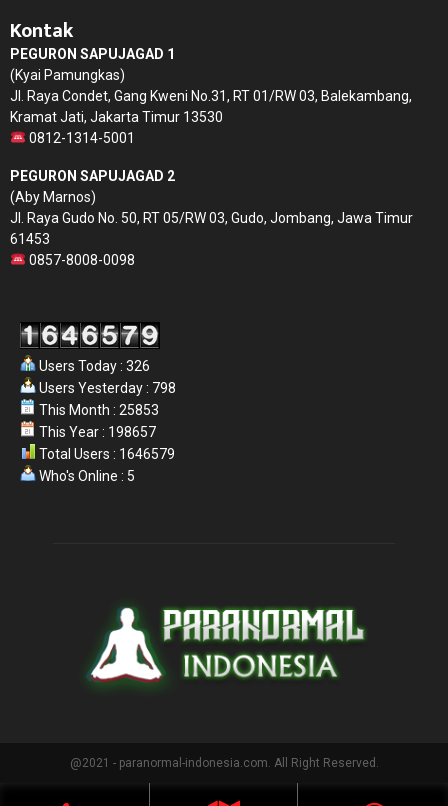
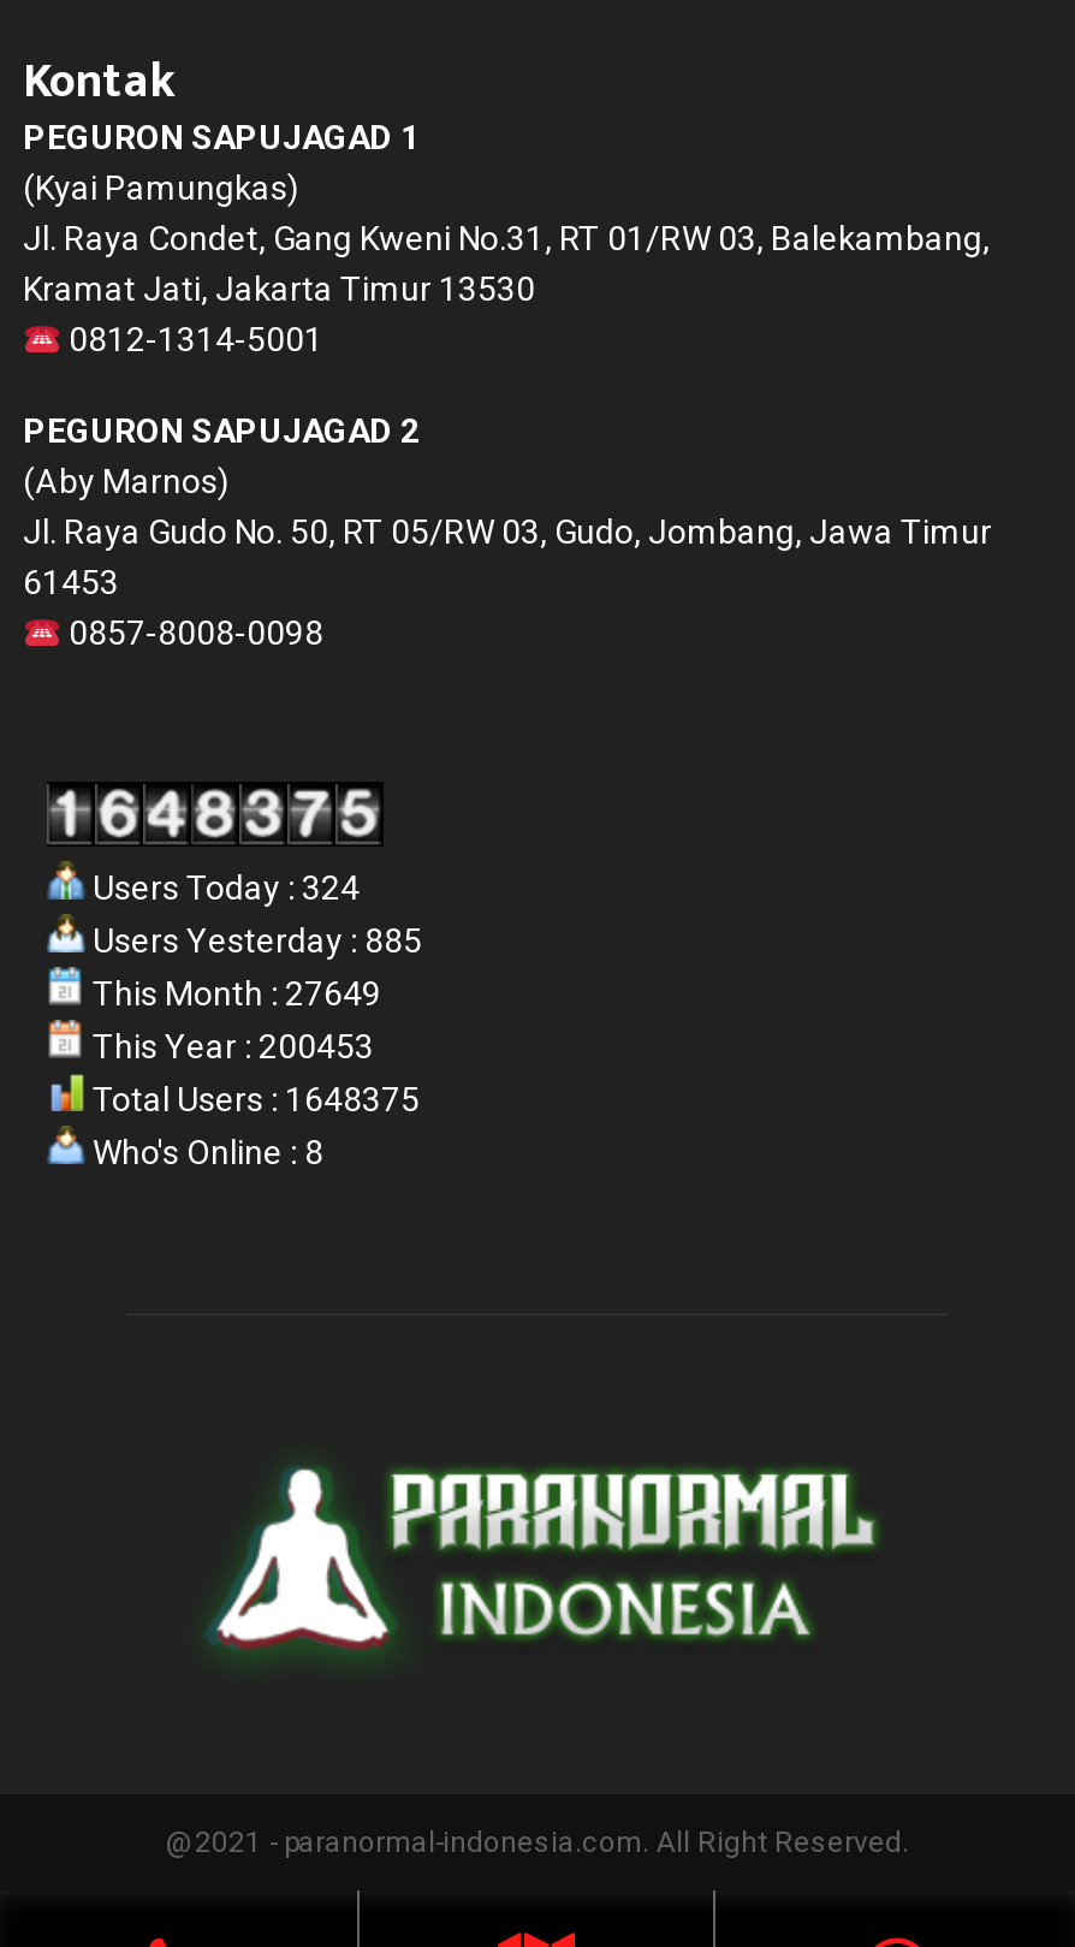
[36,358,150,374] Users Today : 326 -> [85,869,360,907] Users Today : 324
[36,380,176,396] Users Yesterday : 798 -> [85,922,422,960] Users Yesterday : 885
[36,402,159,418] This Month : 25853 -> [85,975,381,1013] This Month : 27649
[36,424,156,440] This Year : 198657 -> [85,1028,374,1066] This Year : 200453
[36,446,175,462] Total Users : 1646579 -> [85,1081,420,1119] Total Users : 1648375
[36,468,135,484] Who's Online : 5 -> [85,1134,323,1172] Who's Online : 8

